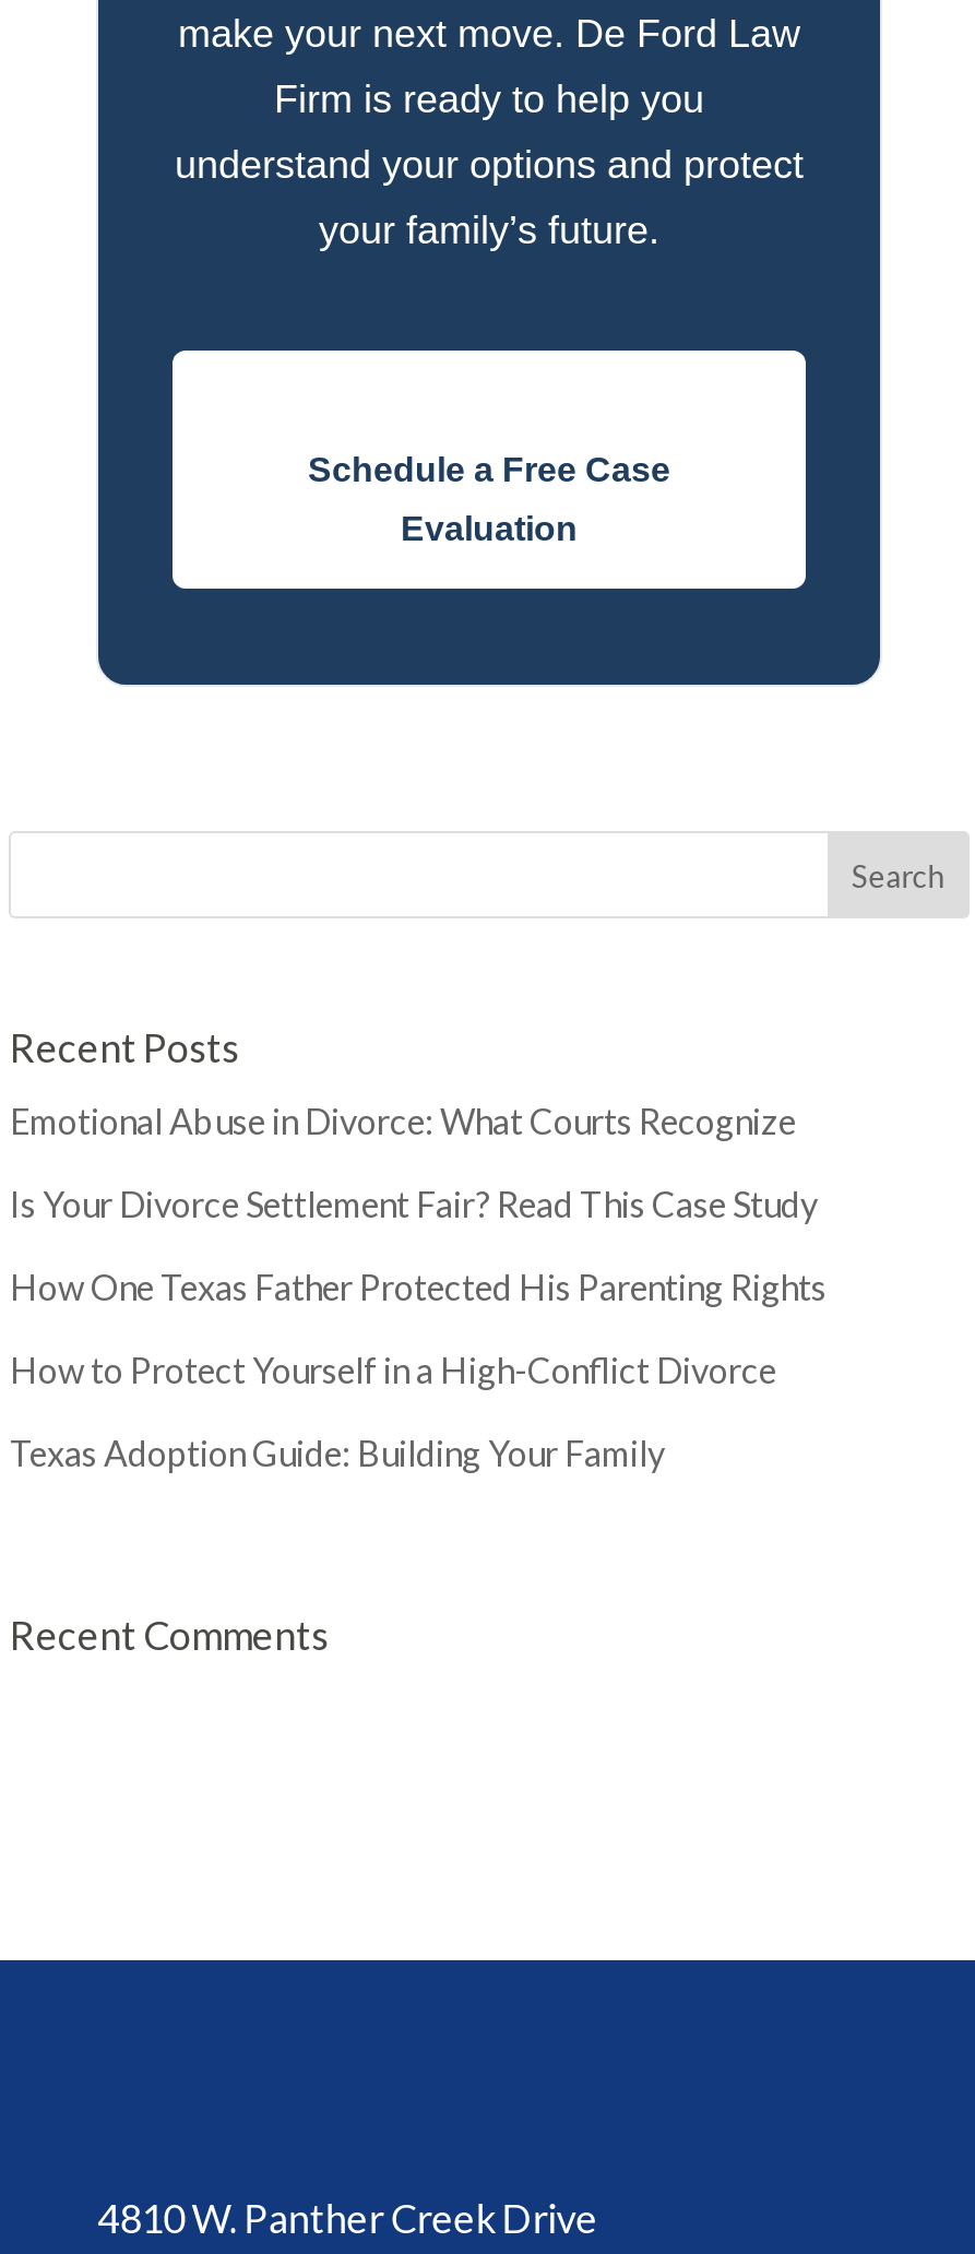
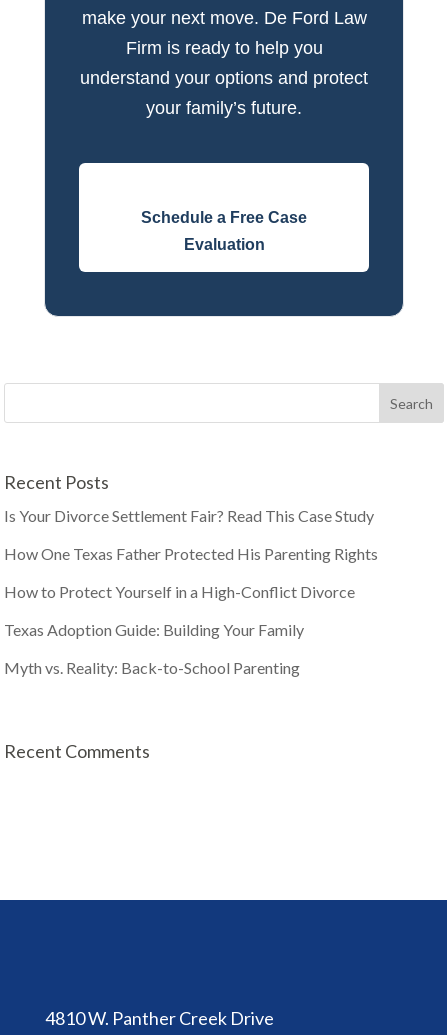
[10,1101,796,1142] Emotional Abuse in Divorce: What Courts Recognize -> none
moved [10,1184,827,1474] -> [4,506,378,639]: Is Your Divorce Settlement Fair? Read This Case Study | How One Texas Father Protected His Parenting Rights | How to Protect Yourself in a High-Conflict Divorce | Texas Adoption Guide: Building Your Family
none -> [4,658,300,677] Myth vs. Reality: Back-to-School Parenting

